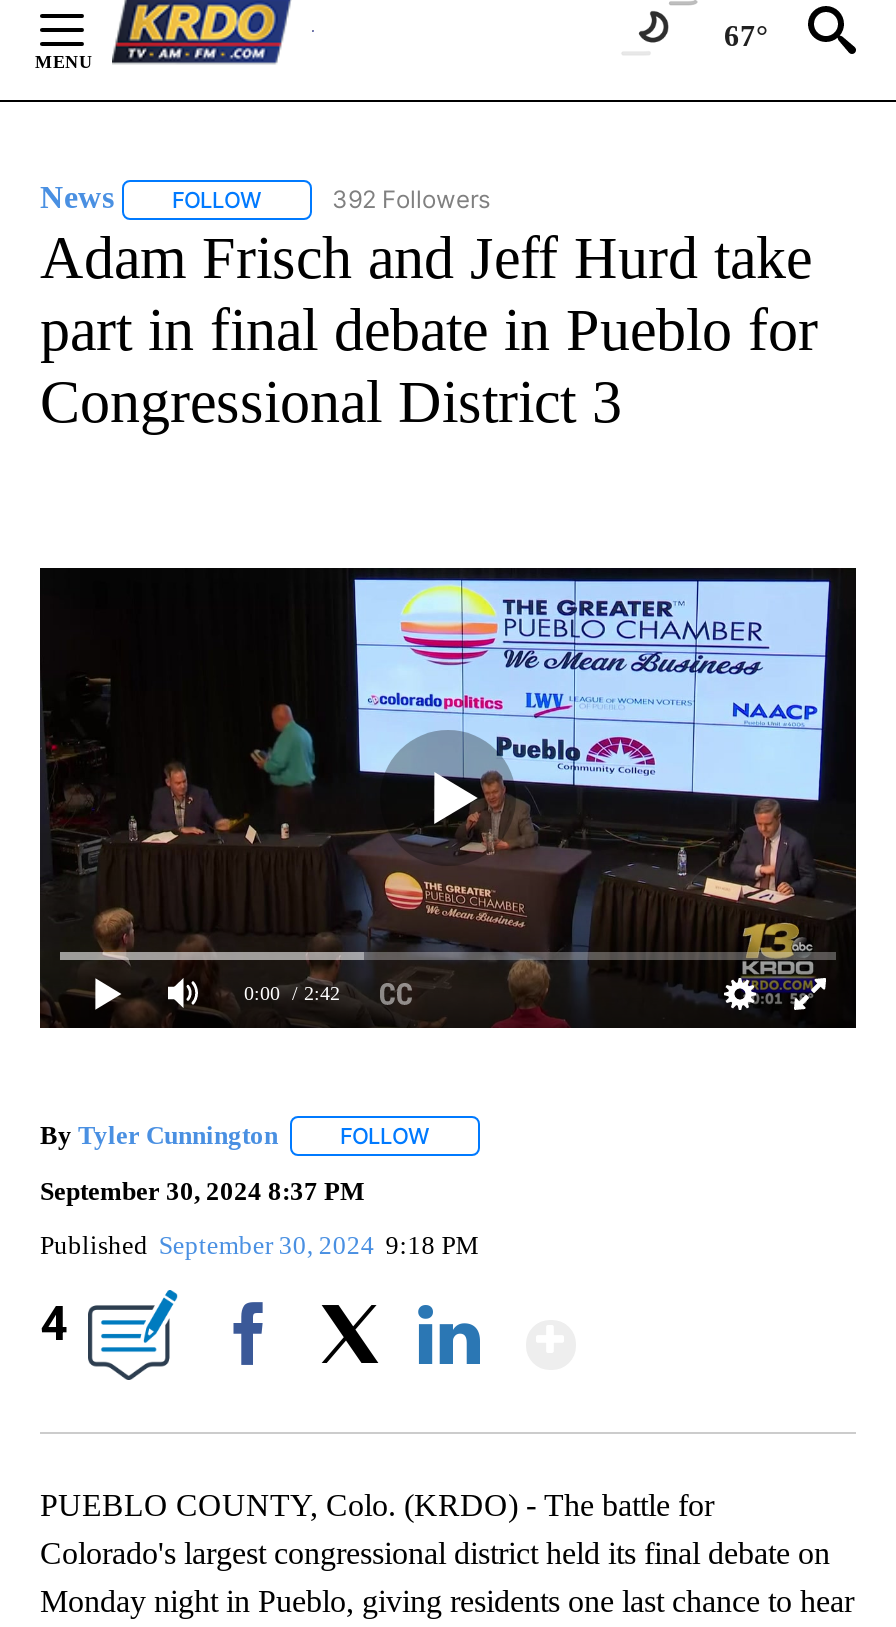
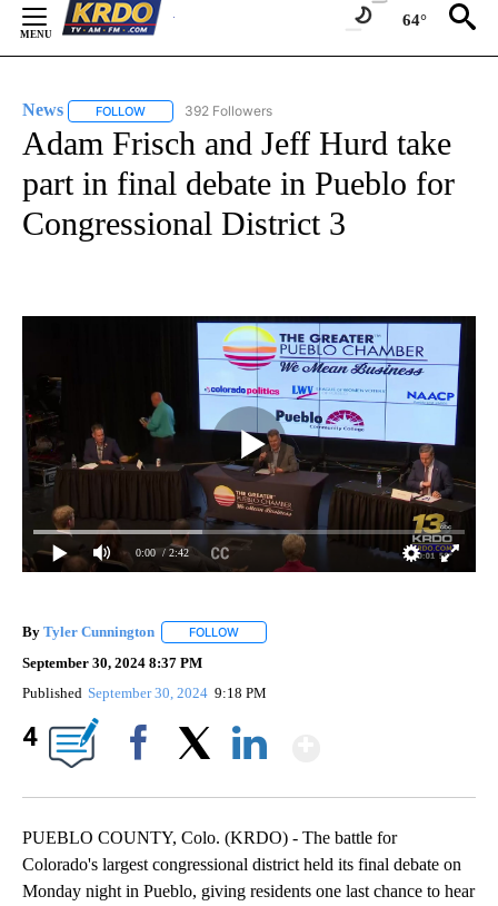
[724,19,768,51] 67° -> [402,11,427,28] 64°

